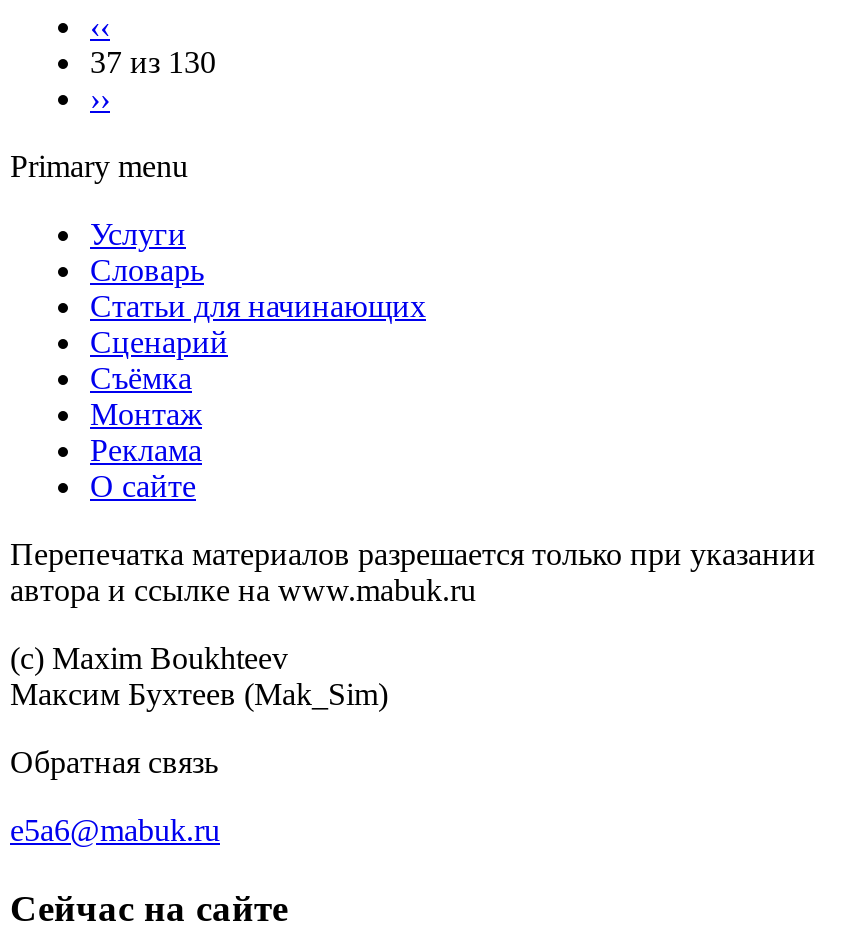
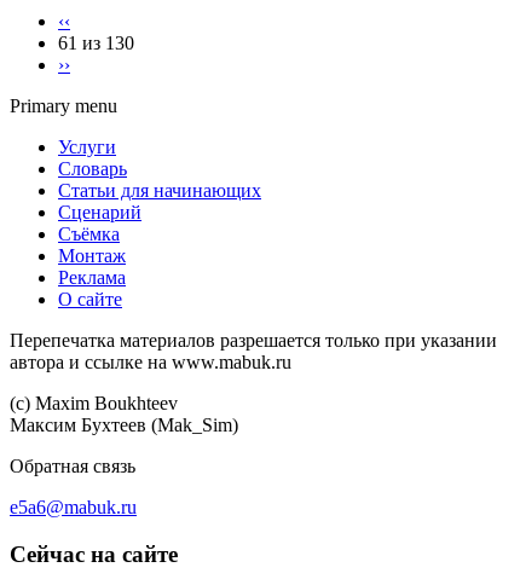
[90,46,216,80] 37 из 130 -> [58,33,134,54] 61 из 130

